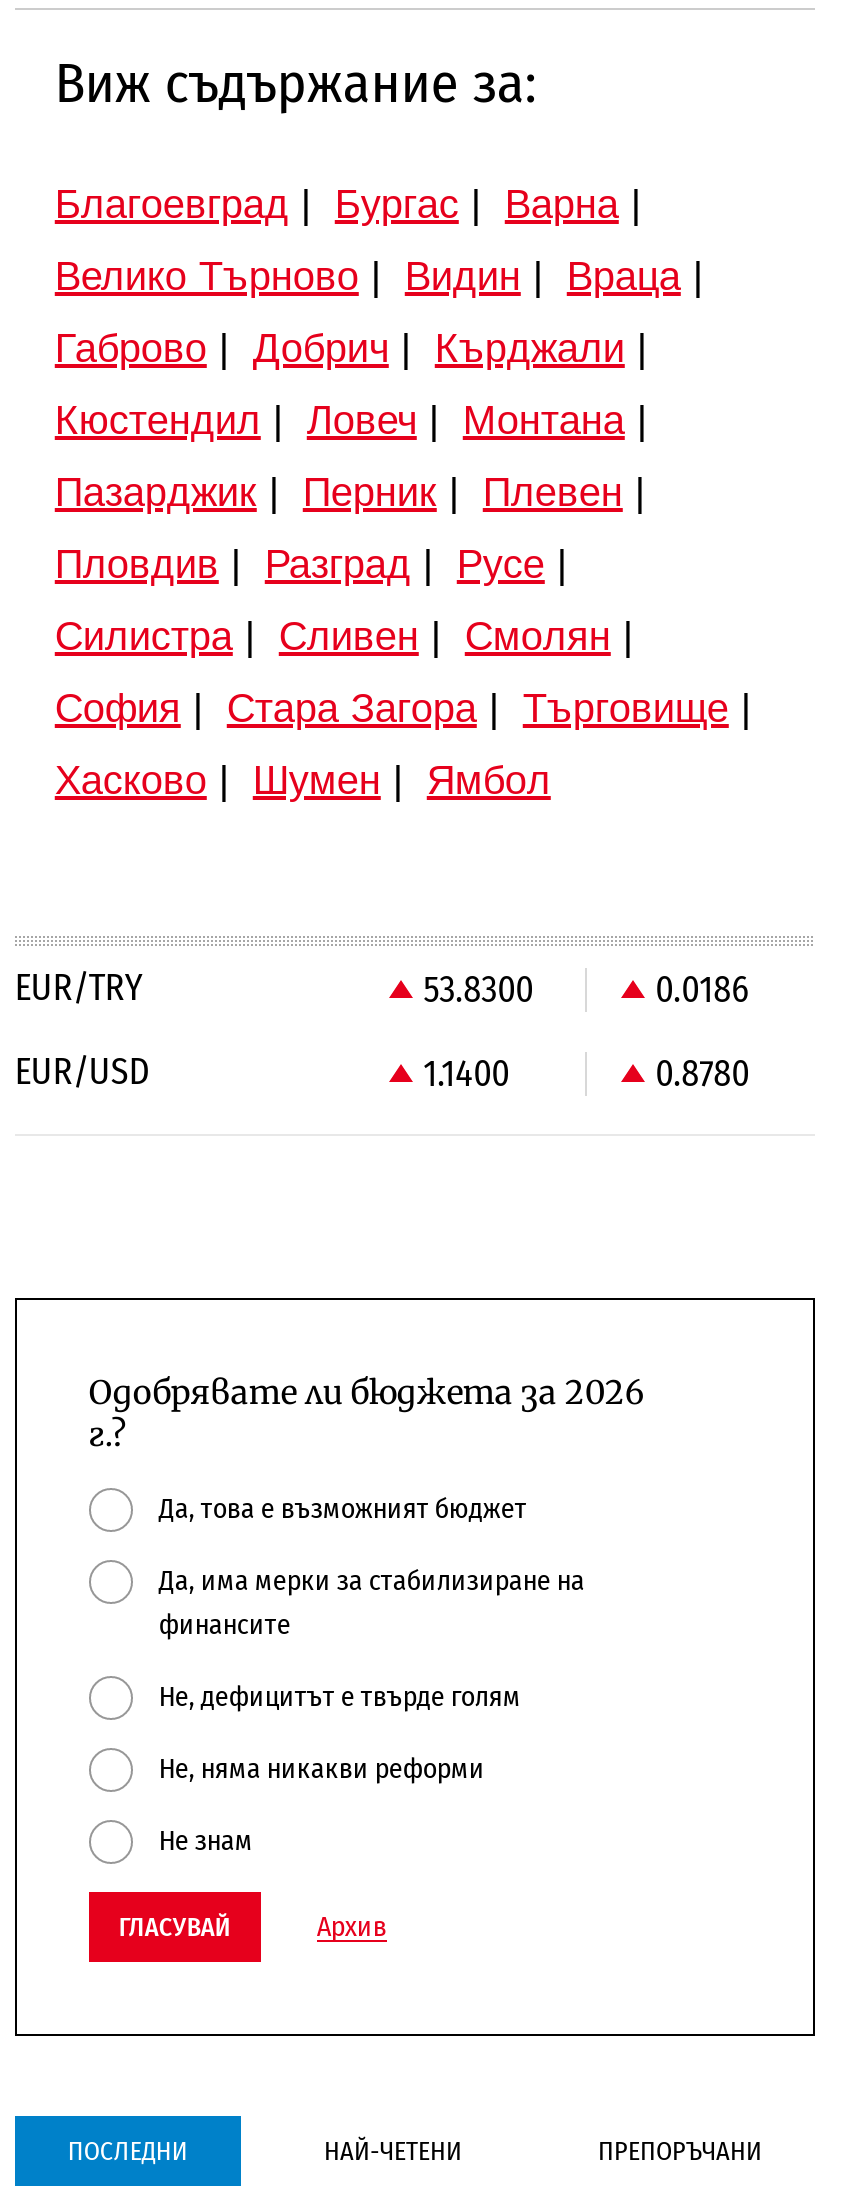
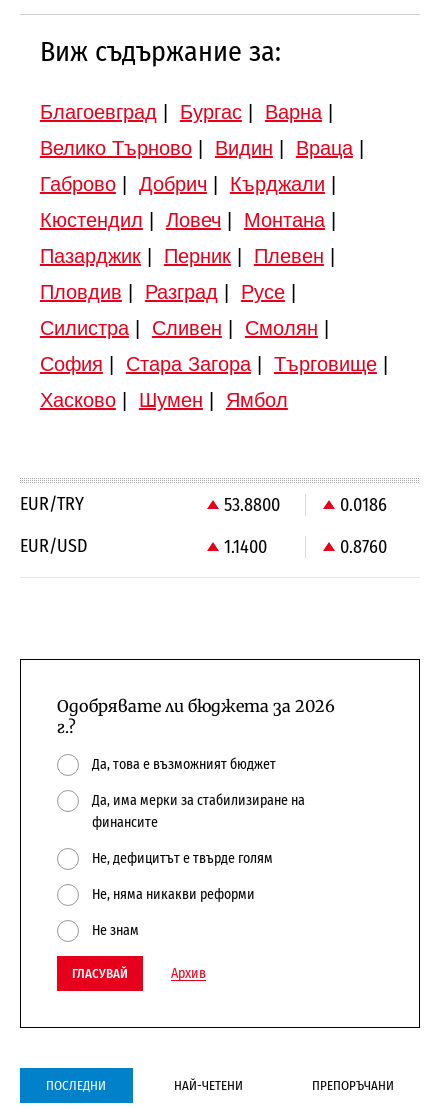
[423,968,533,1012] 53.8300 -> [224,494,280,516] 53.8800
[655,1052,749,1096] 0.8780 -> [340,536,387,558] 0.8760

